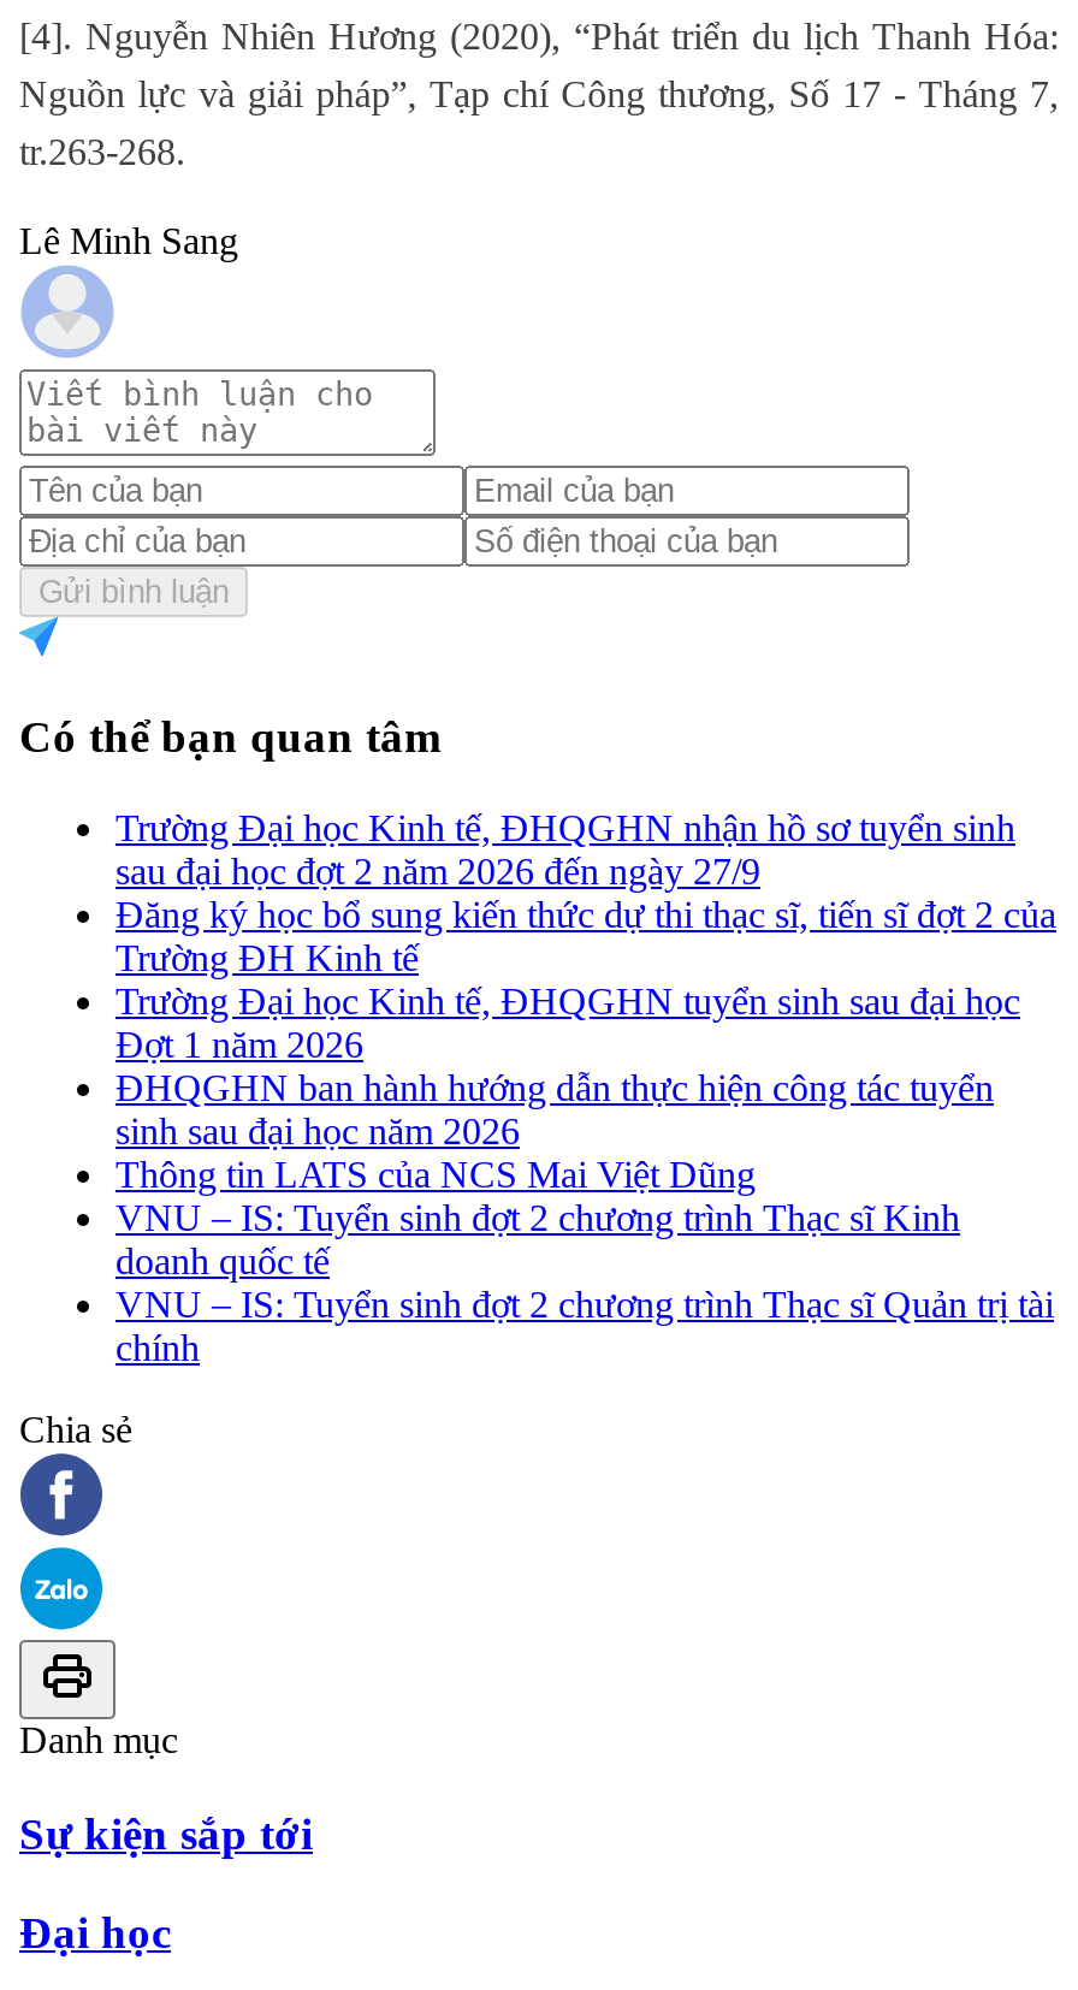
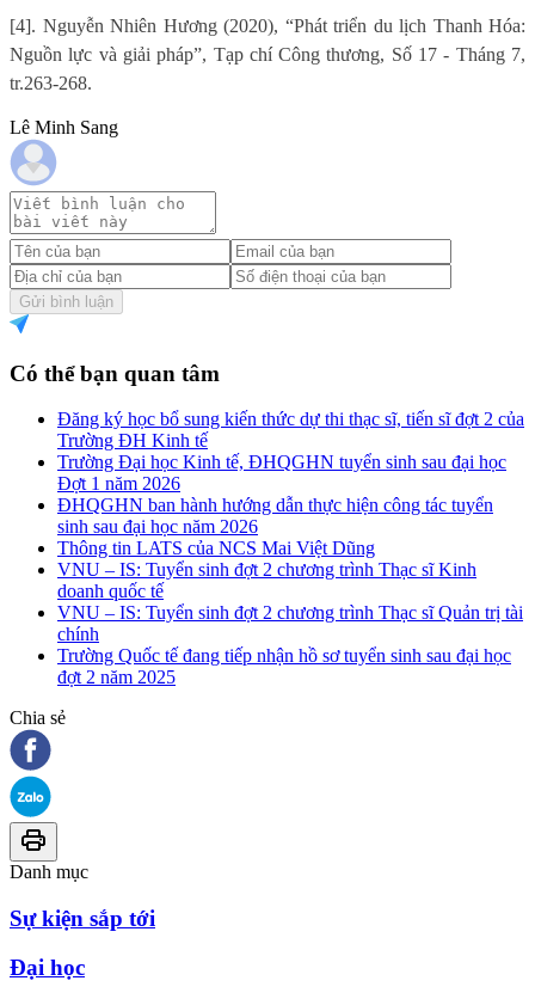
[115,808,1015,892] Trường Đại học Kinh tế, ĐHQGHN nhận hồ sơ tuyển sinh | sau đại học đợt 2 năm 2026 đến ngày 27/9 -> none
moved [115,894,1056,1368] -> [57,409,524,644]: Đăng ký học bổ sung kiến thức dự thi thạc sĩ, tiến sĩ đợt 2 của | Trường ĐH Kinh tế | Trường Đại học Kinh tế, ĐHQGHN tuyển sinh sau đại học | ... | VNU – IS: Tuyển sinh đợt 2 chương trình Thạc sĩ Quản trị tài | chính
none -> [57,646,511,687] Trường Quốc tế đang tiếp nhận hồ sơ tuyển sinh sau đại học | đợt 2 năm 2025

